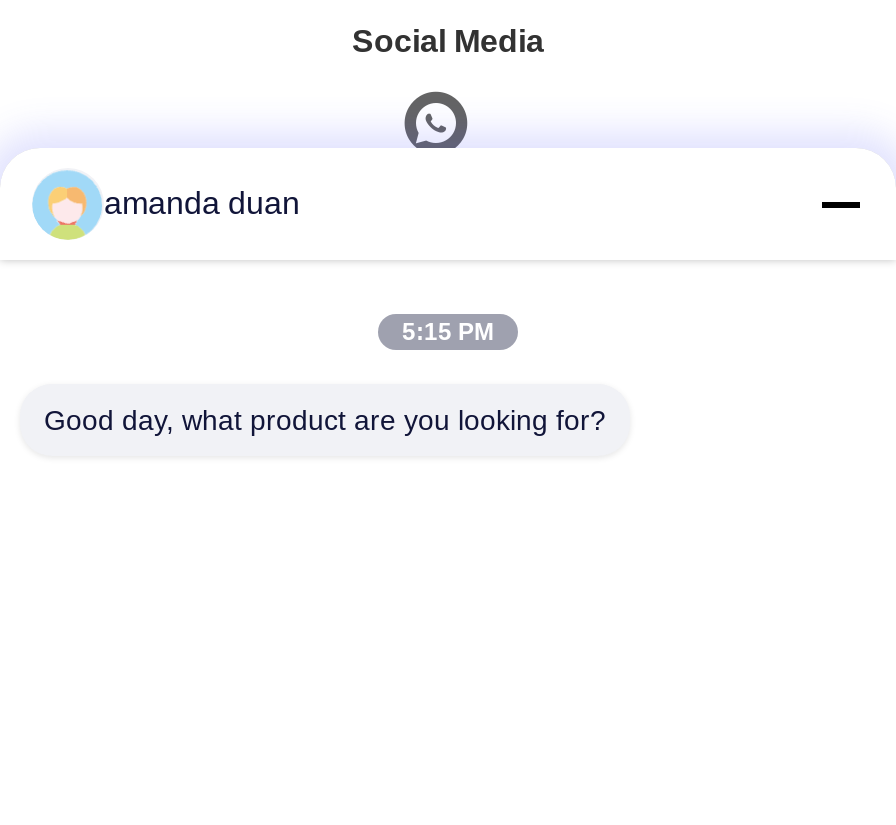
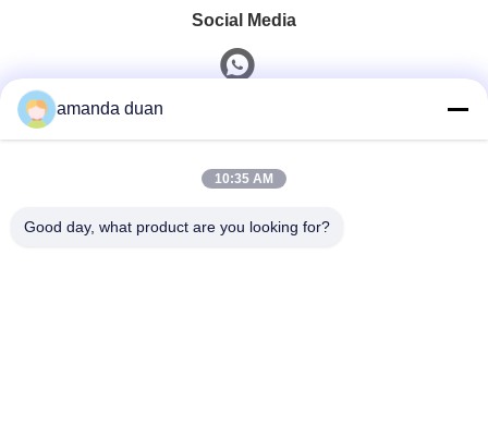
[402,318,494,346] 5:15 PM -> [215,171,273,186] 10:35 AM

